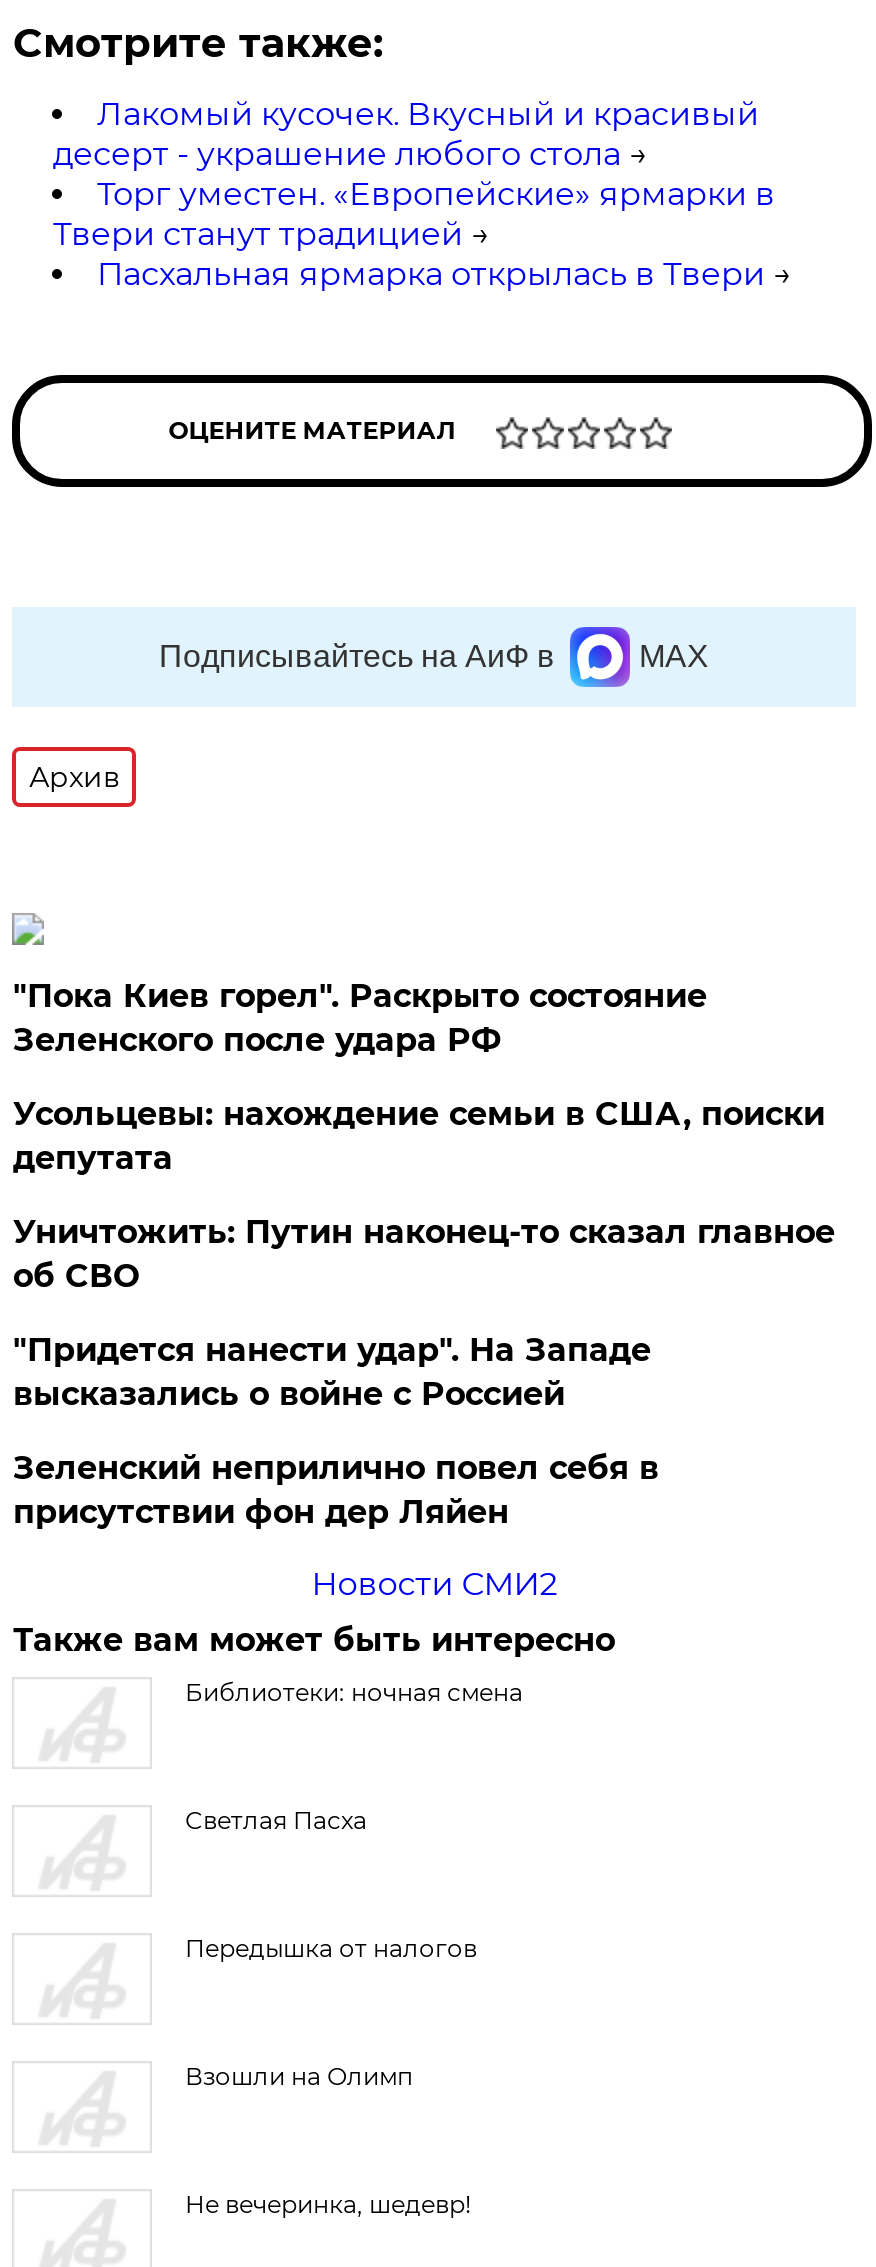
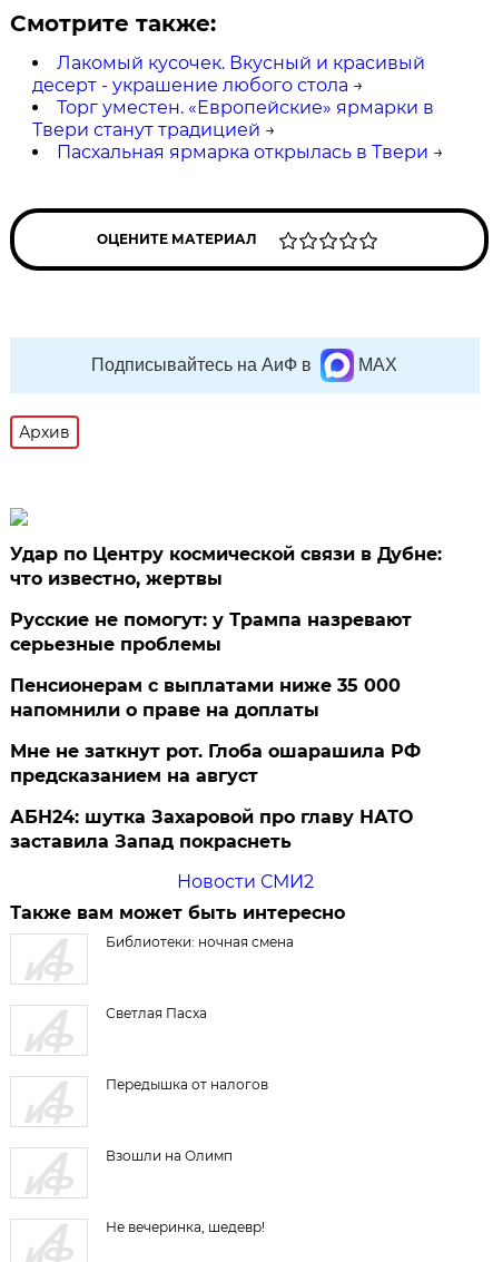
[13,977,707,1059] "Пока Киев горел". Раскрыто состояние | Зеленского после удара РФ -> [10,544,442,589] Удар по Центру космической связи в Дубне: | что известно, жертвы
[13,1095,825,1177] Усольцевы: нахождение семьи в США, поиски | депутата -> [10,609,412,655] Русские не помогут: у Трампа назревают | серьезные проблемы
[13,1213,835,1295] Уничтожить: Путин наконец-то сказал главное | об СВО -> [10,675,401,721] Пенсионерам с выплатами ниже 35 000 | напомнили о праве на доплаты
[13,1331,651,1413] "Придется нанести удар". На Западе | высказались о войне с Россией -> [10,741,421,786] Мне не заткнут рот. Глоба ошарашила РФ | предсказанием на август
[13,1449,659,1531] Зеленский неприлично повел cебя в | присутствии фон дер Ляйен -> [10,806,413,852] АБН24: шутка Захаровой про главу НАТО | заставила Запад покраснеть

